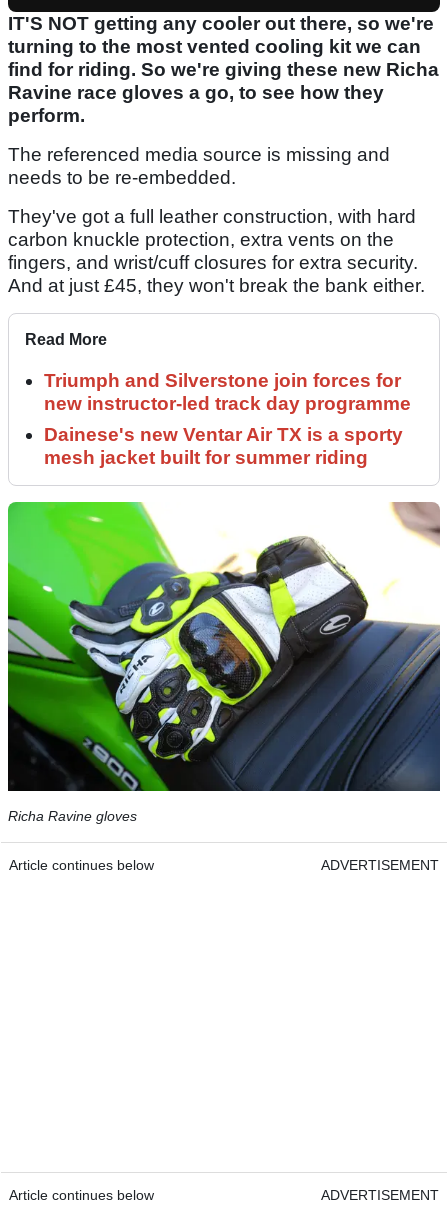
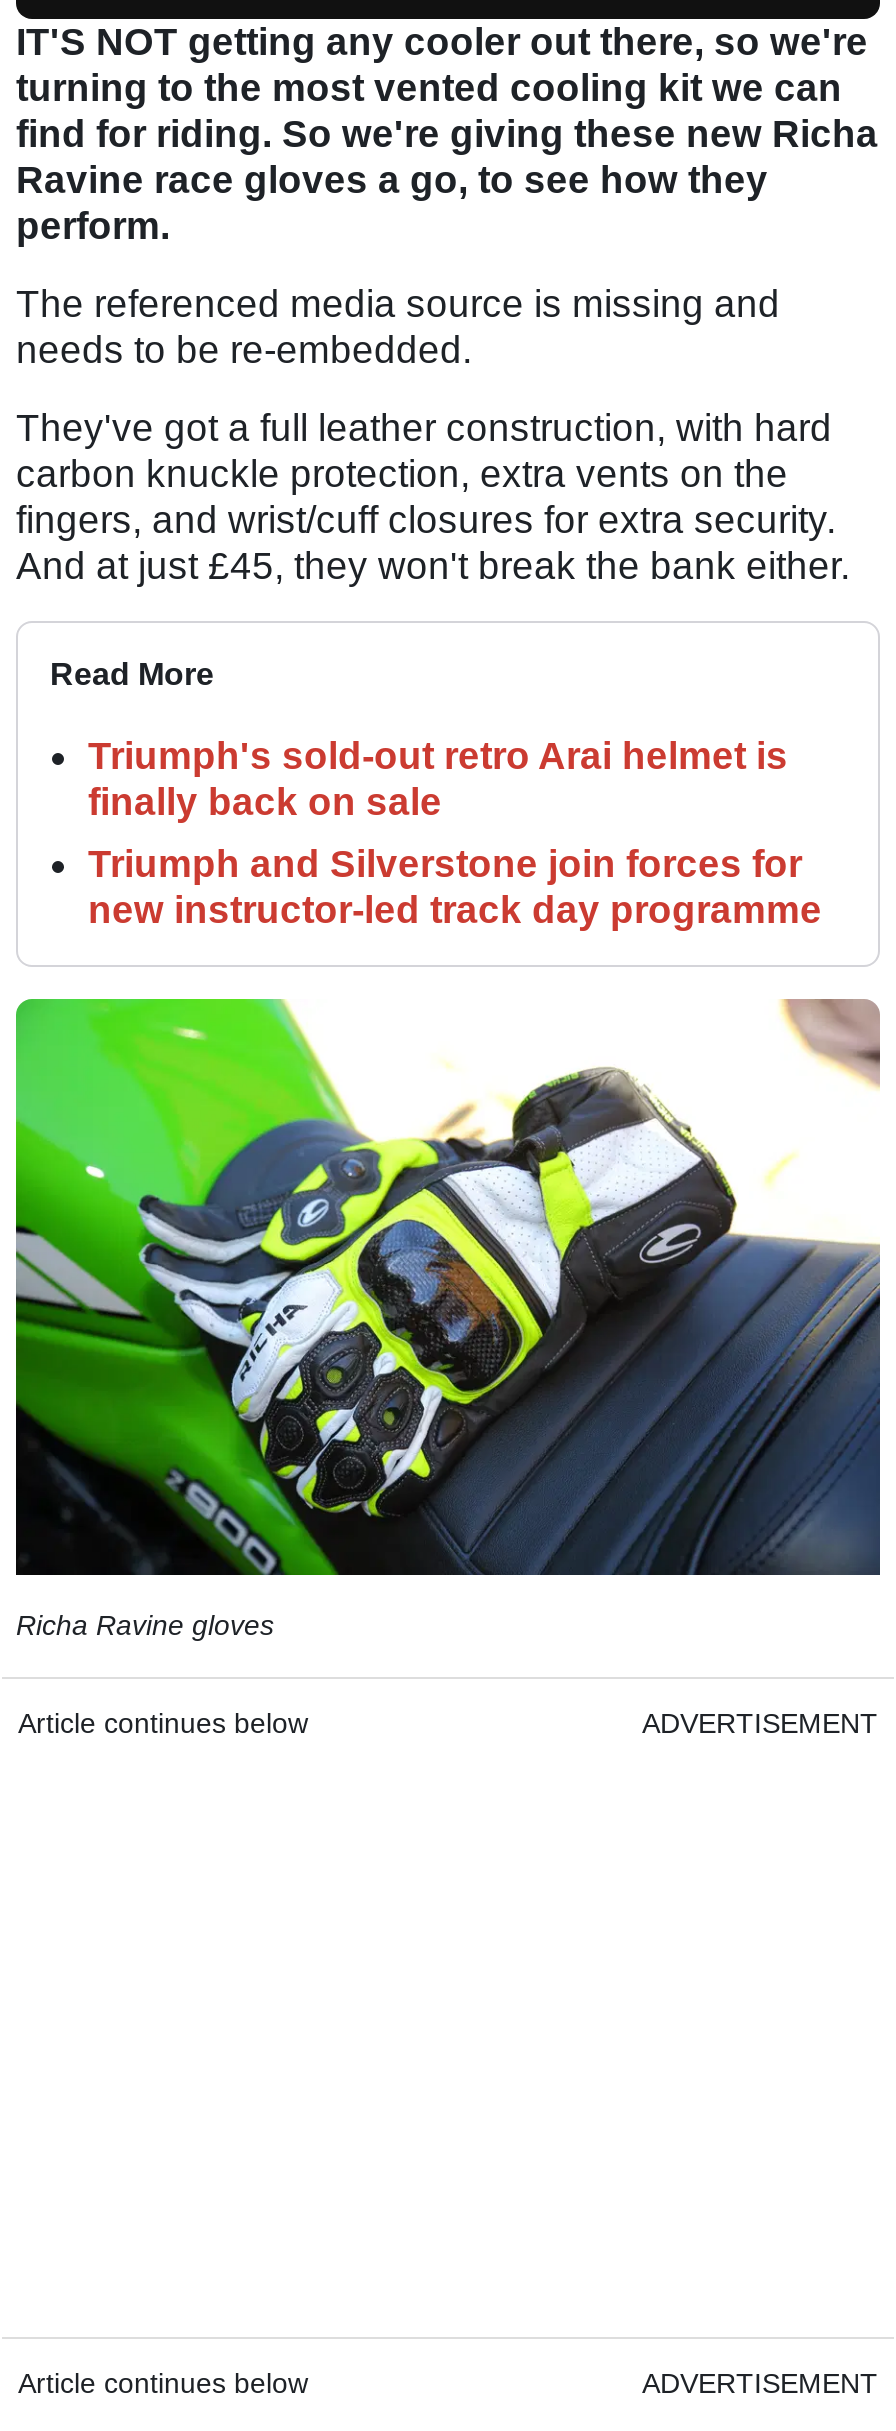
none -> [88,735,788,823] Triumph's sold-out retro Arai helmet is | finally back on sale
moved [44,370,411,414] -> [88,843,822,931]: Triumph and Silverstone join forces for | new instructor-led track day programme
[44,424,403,468] Dainese's new Ventar Air TX is a sporty | mesh jacket built for summer riding -> none

